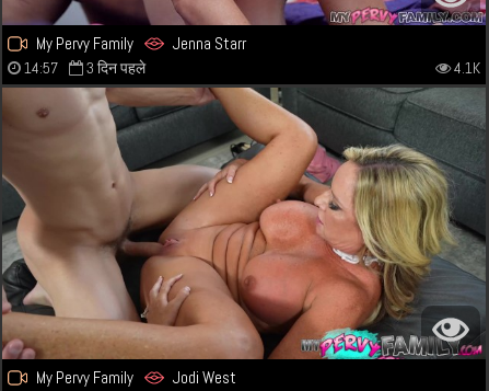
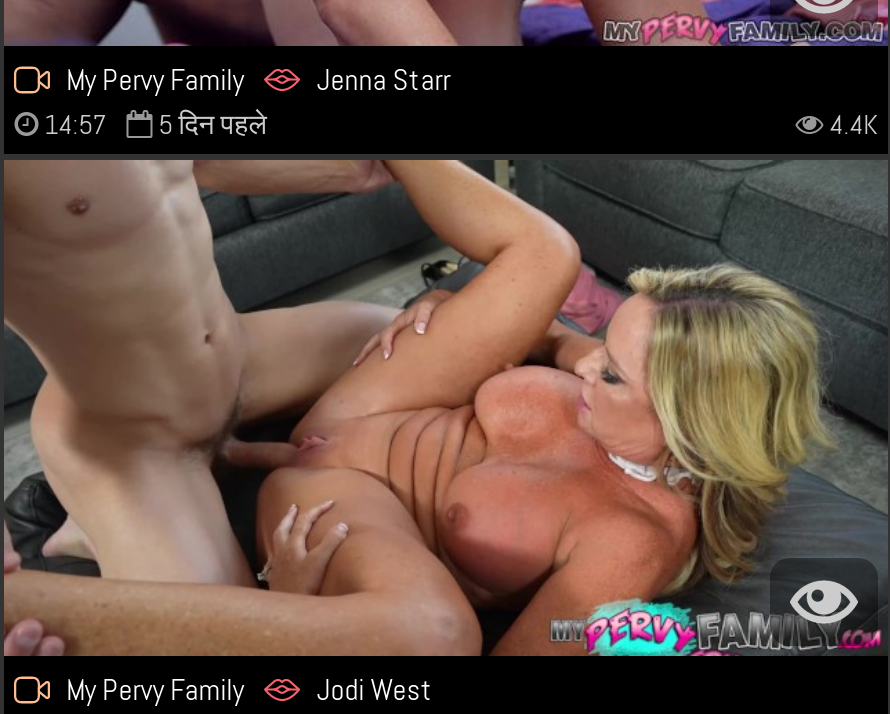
[87,58,480,78] 3 दिन पहले | 4.1K -> [158,106,878,142] 5 दिन पहले | 4.4K

